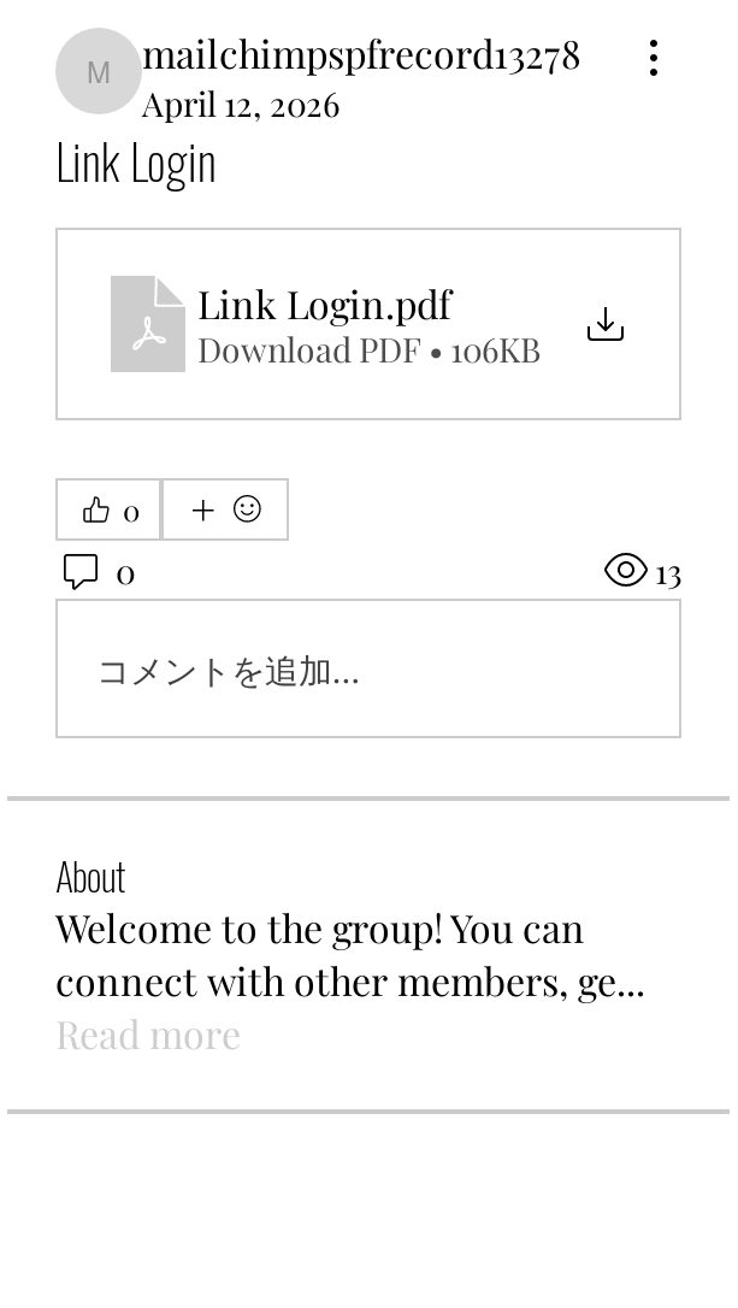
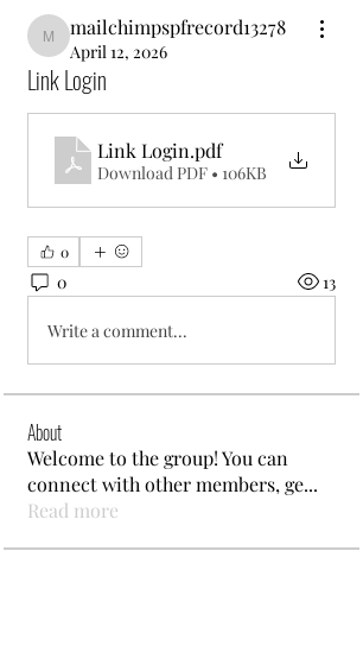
[96,646,359,691] コメントを追加… -> [47,319,187,341] Write a comment...

